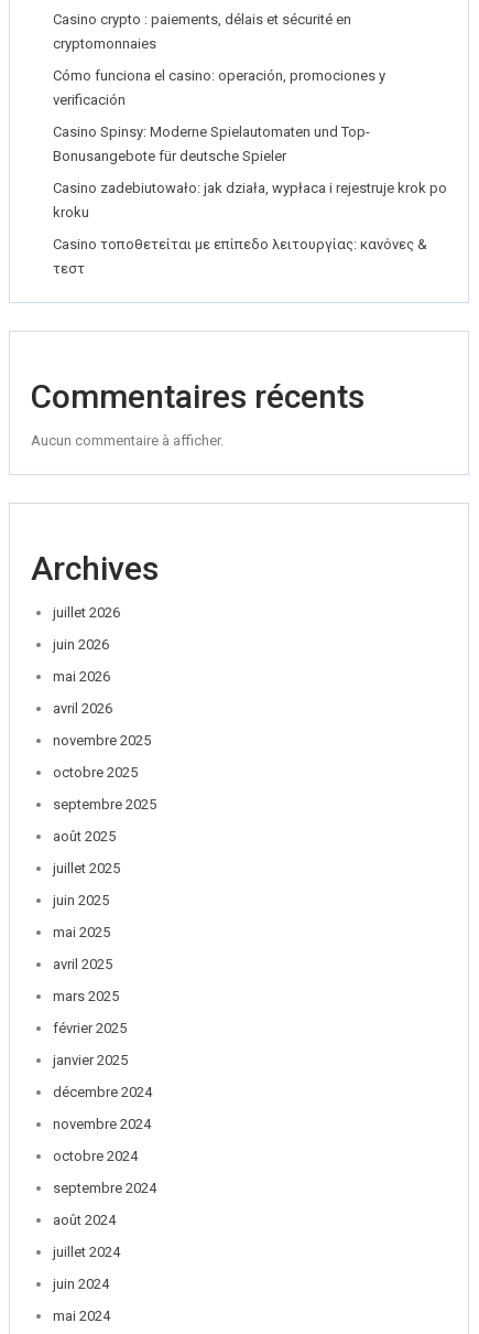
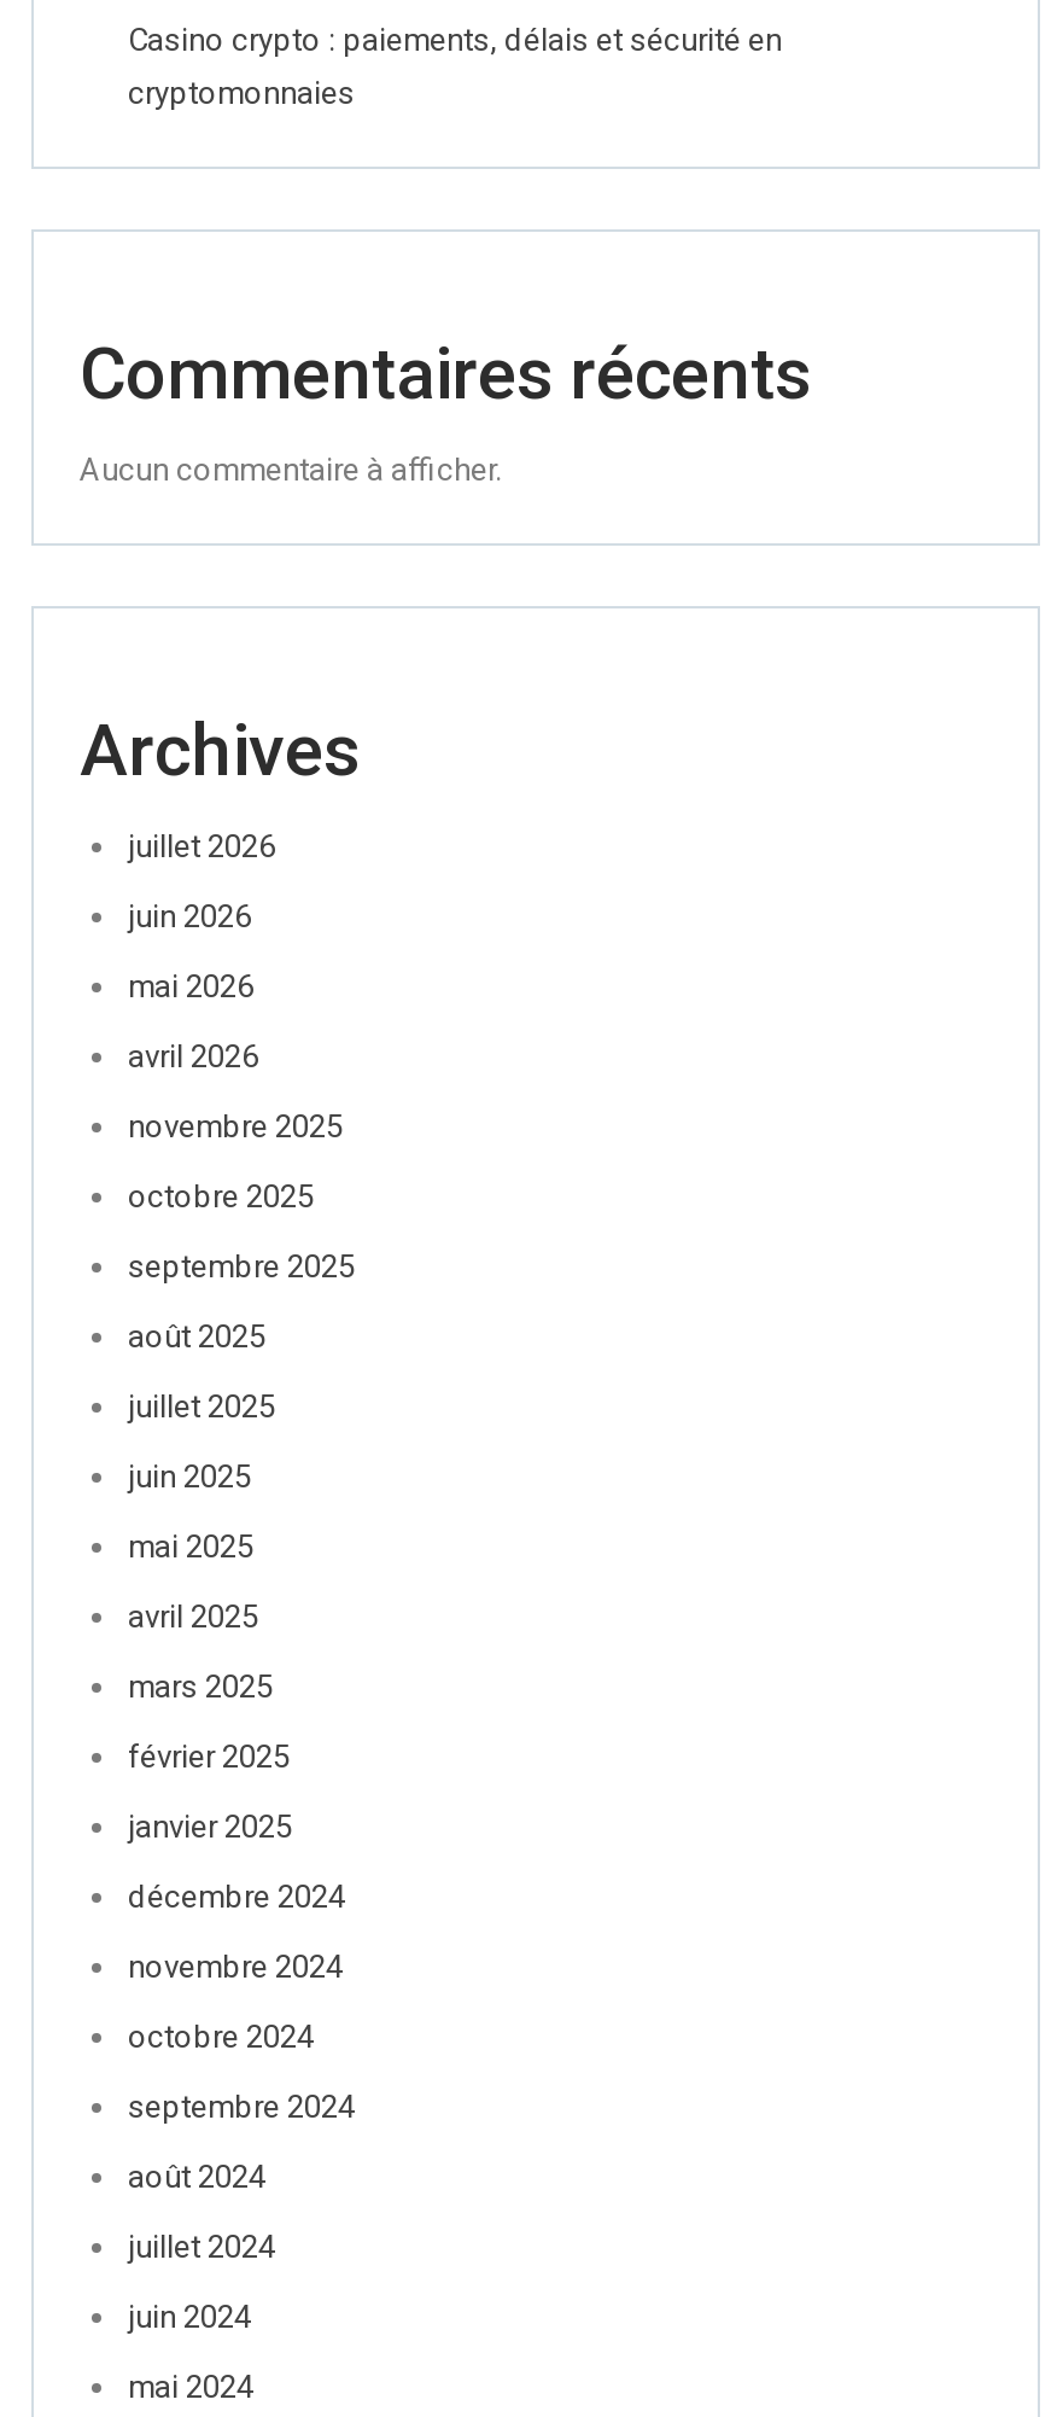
[53,67,447,276] Cómo funciona el casino: operación, promociones y | verificación | Casino Spinsy: Moderne Spielautomaten und Top- | Bonusangebote für deutsche Spieler | Casino zadebiutowało: jak działa, wypłaca i rejestruje krok po | kroku | Casino τοποθετείται με επίπεδο λειτουργίας: κανόνες & | τεστ -> none

